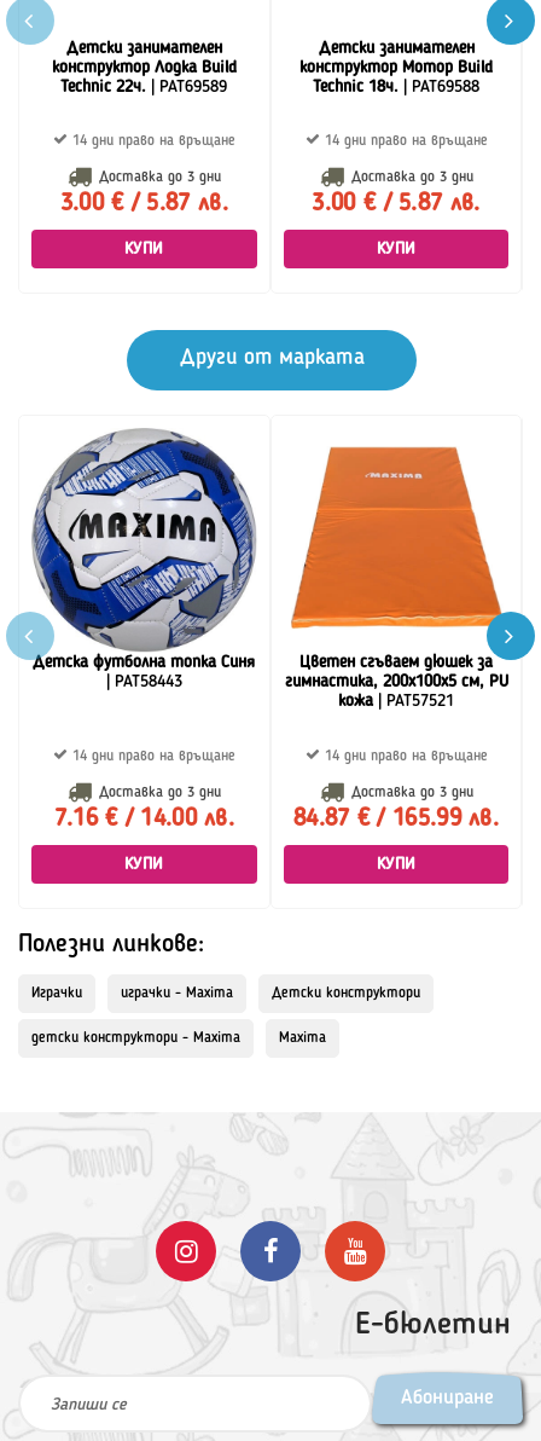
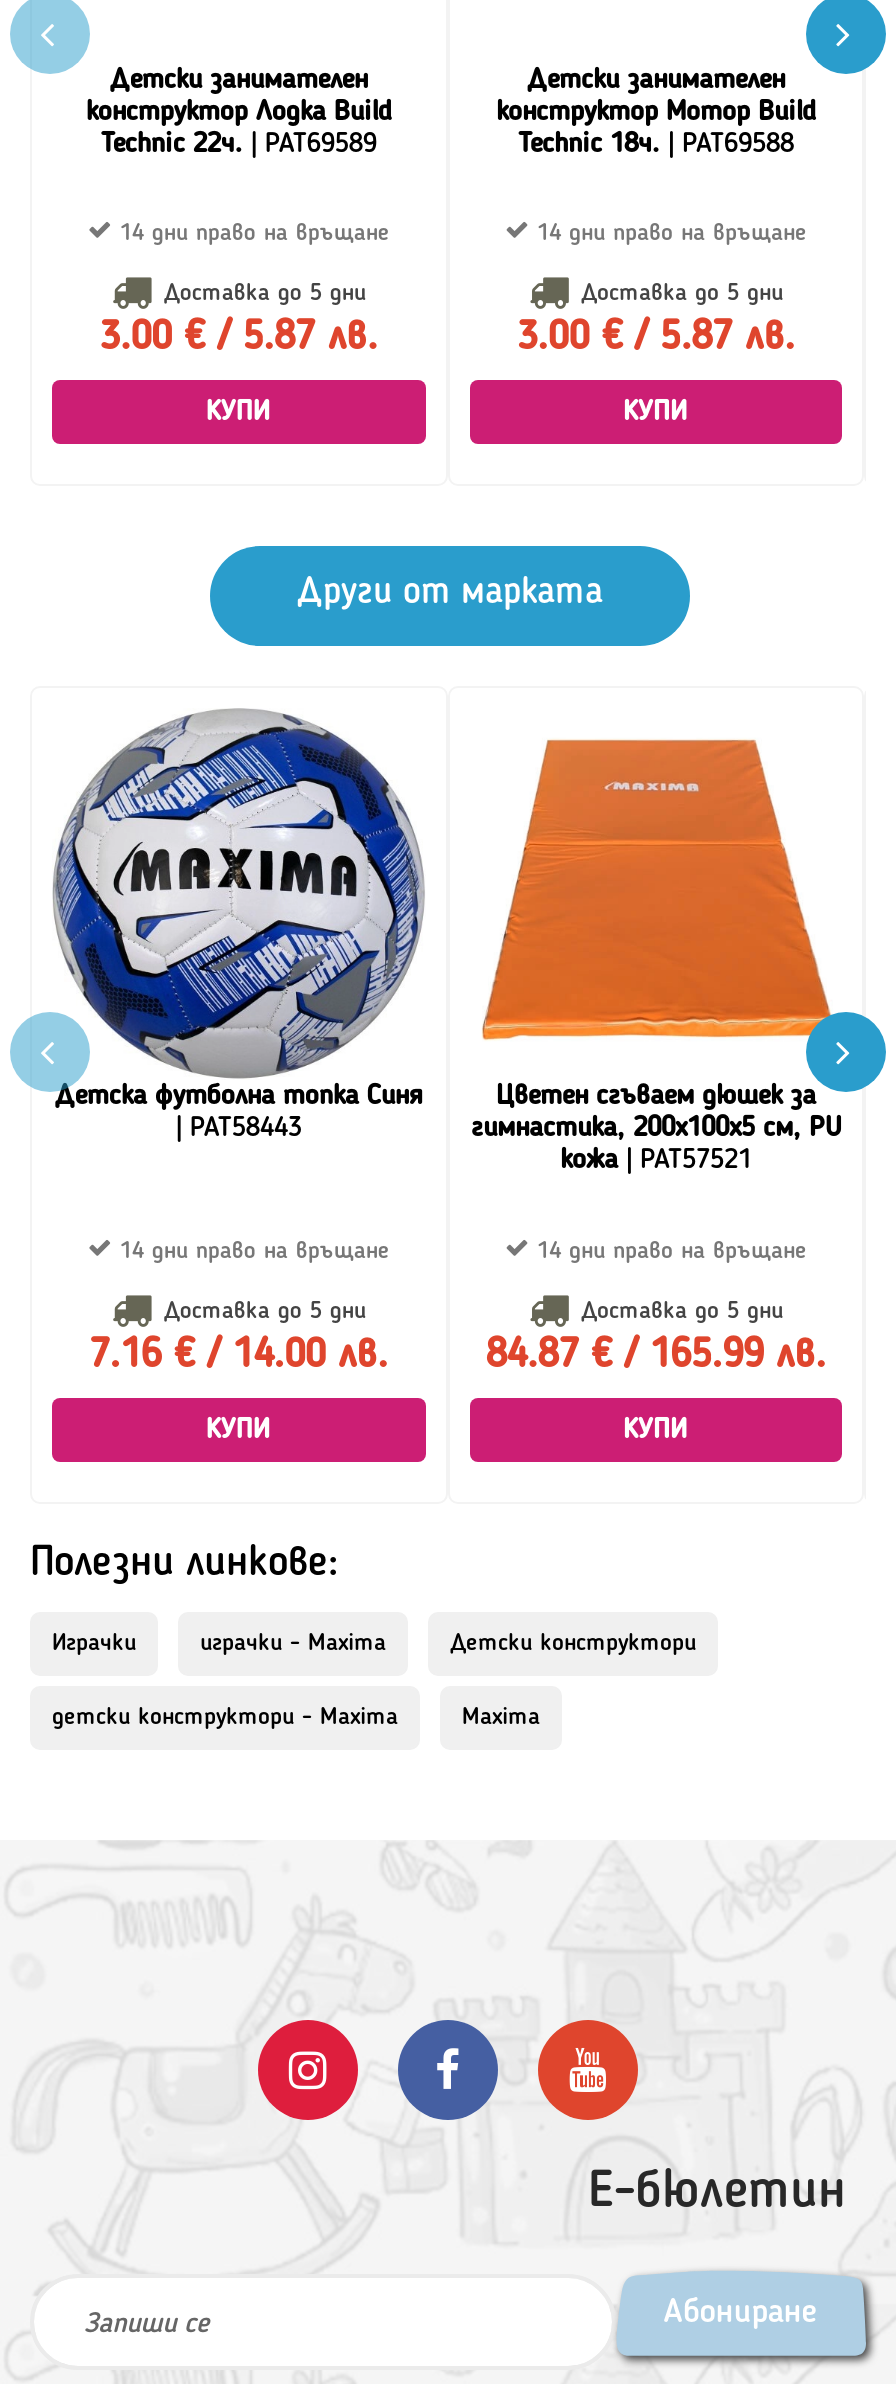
[94,170,221,185] Доставка до 3 дни -> [156,282,366,306] Доставка до 5 дни
[346,170,473,185] Доставка до 3 дни -> [573,282,783,306] Доставка до 5 дни
[94,785,221,800] Доставка до 3 дни -> [156,1299,366,1323] Доставка до 5 дни
[346,785,473,800] Доставка до 3 дни -> [573,1299,783,1323] Доставка до 5 дни

